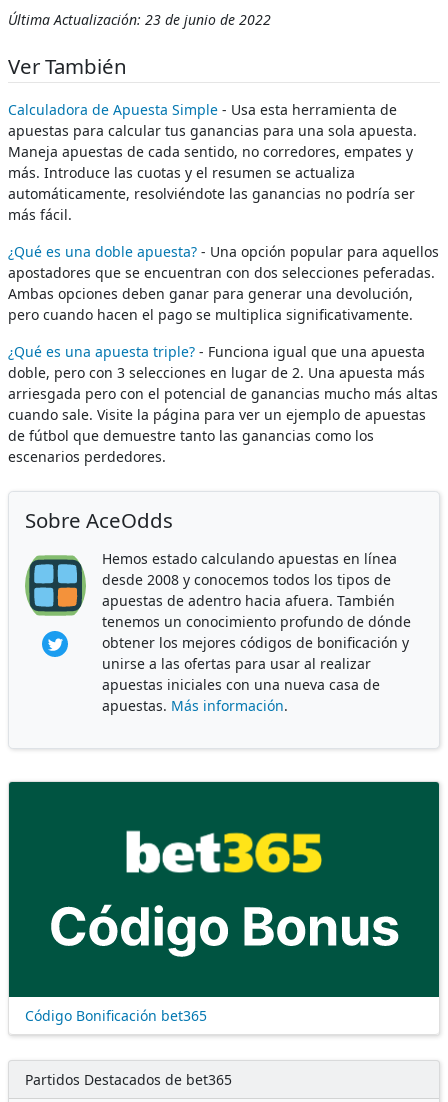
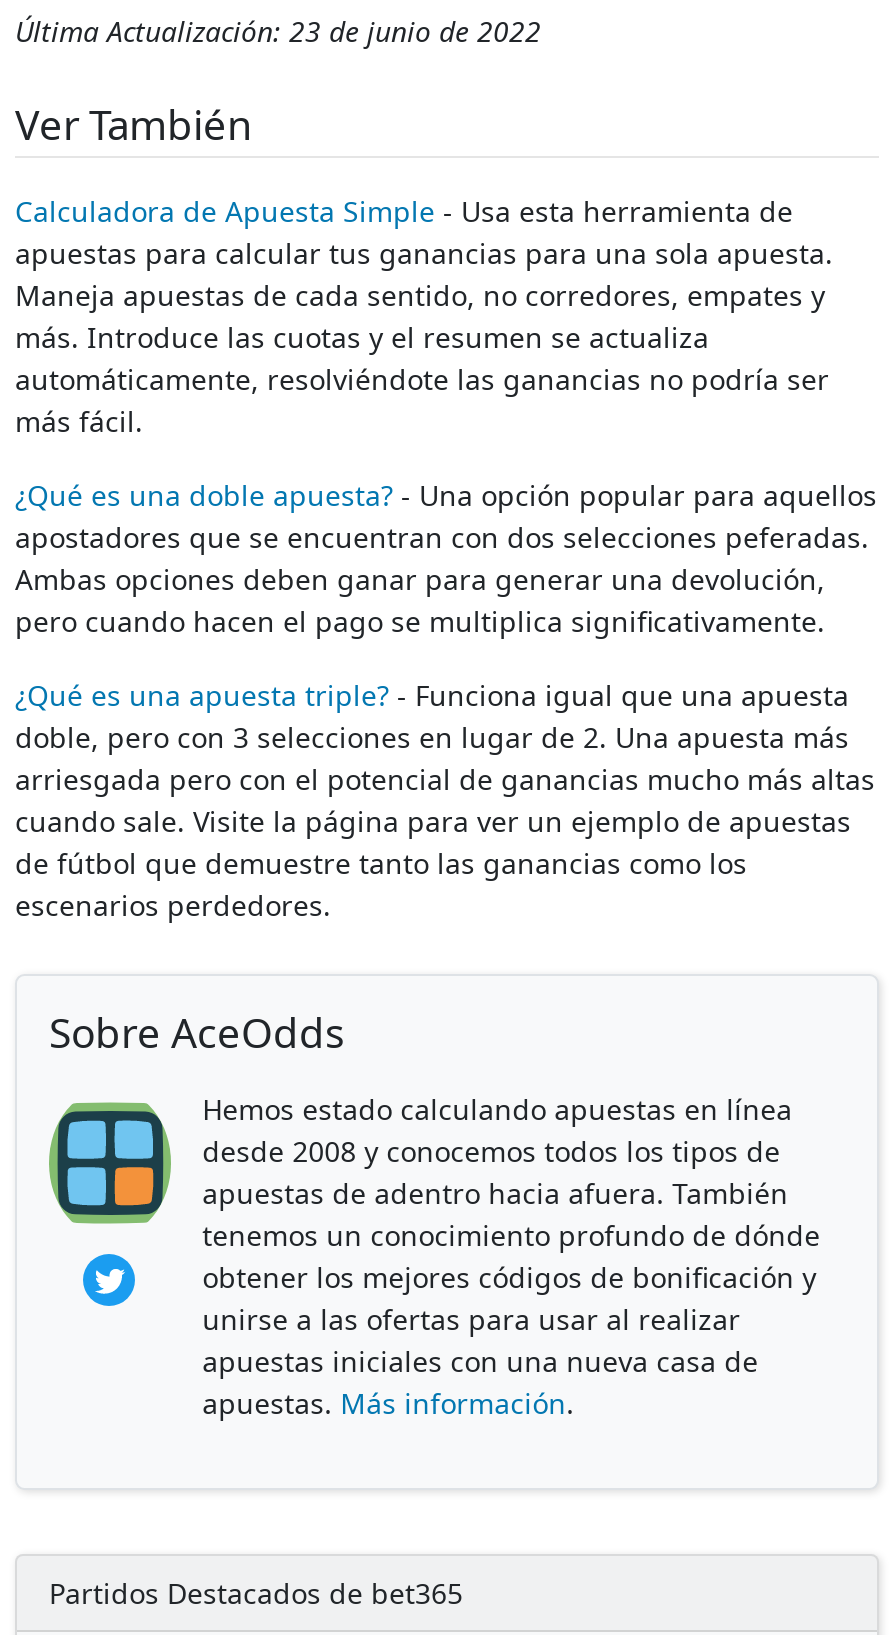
[8,781,440,1024] [image] | Código Bonificación bet365 -> none

